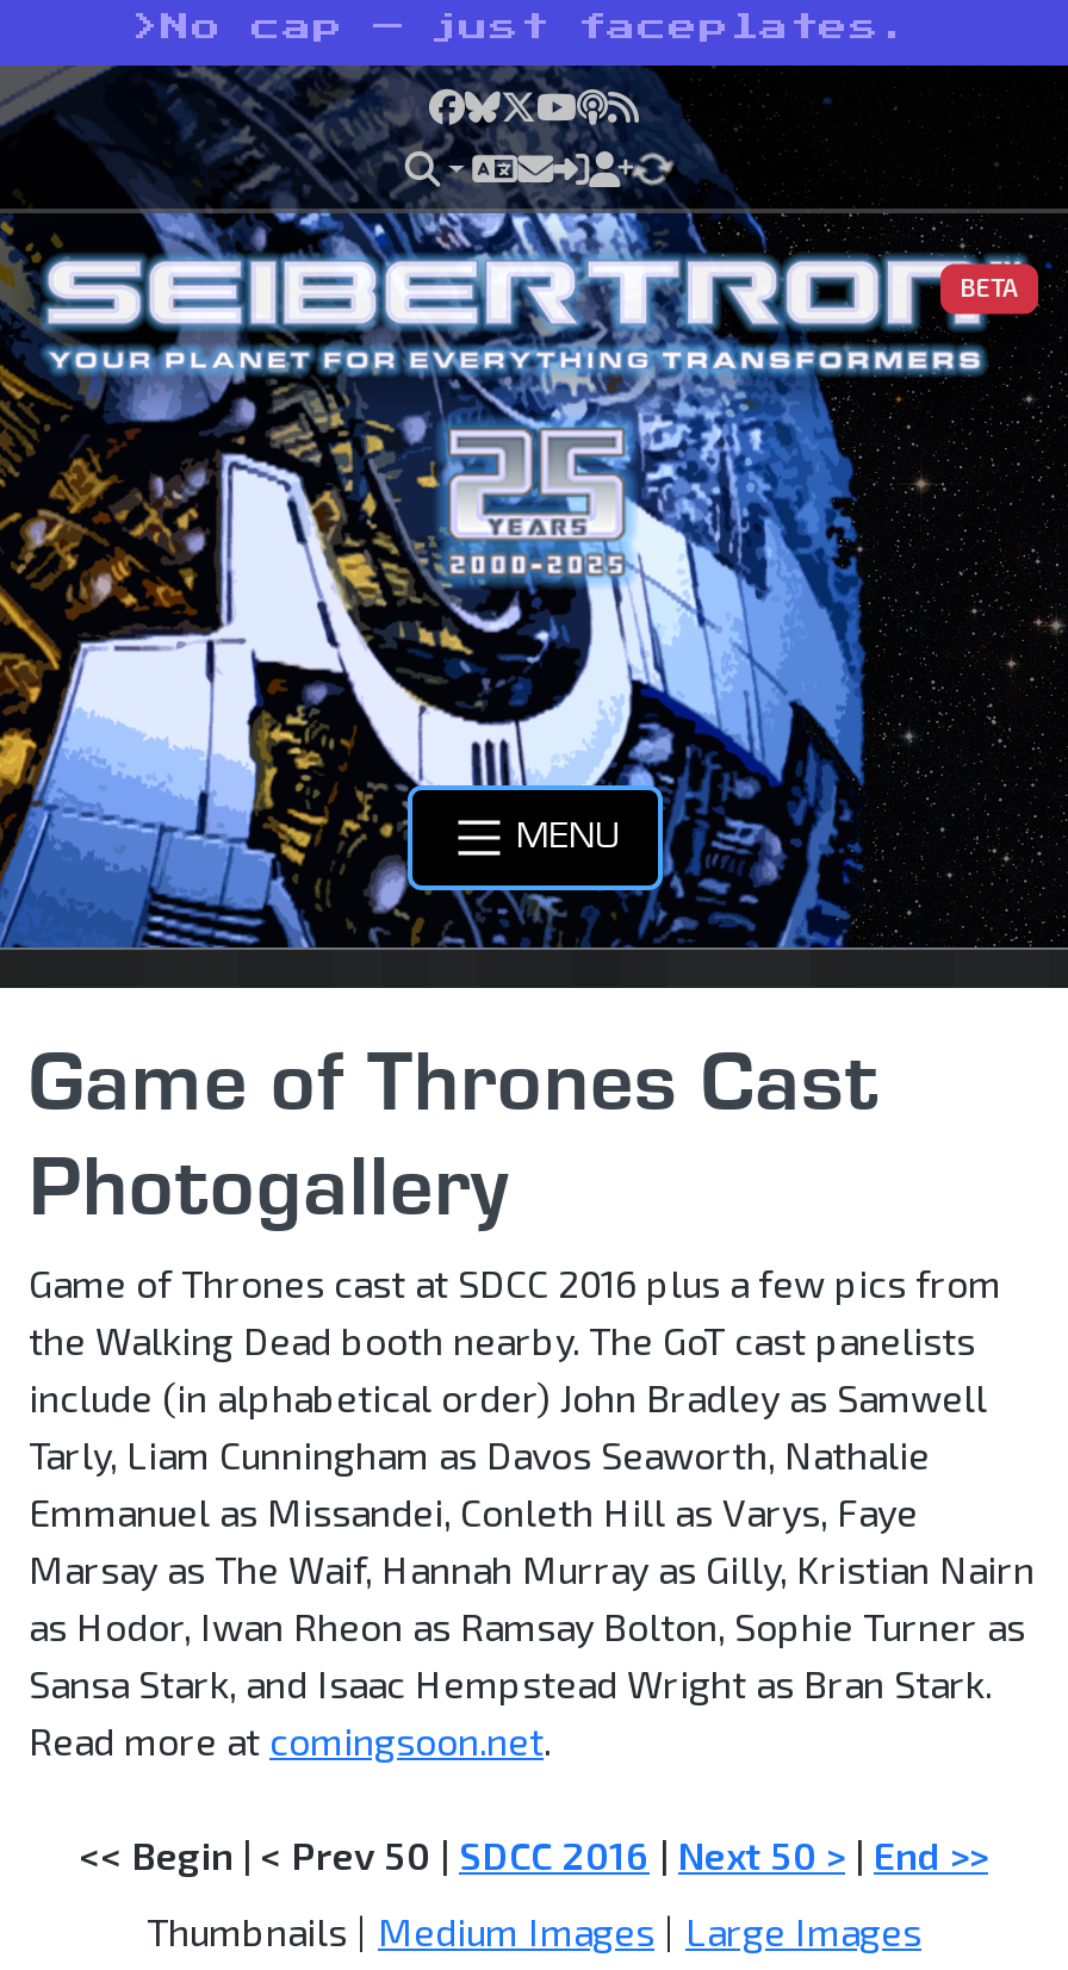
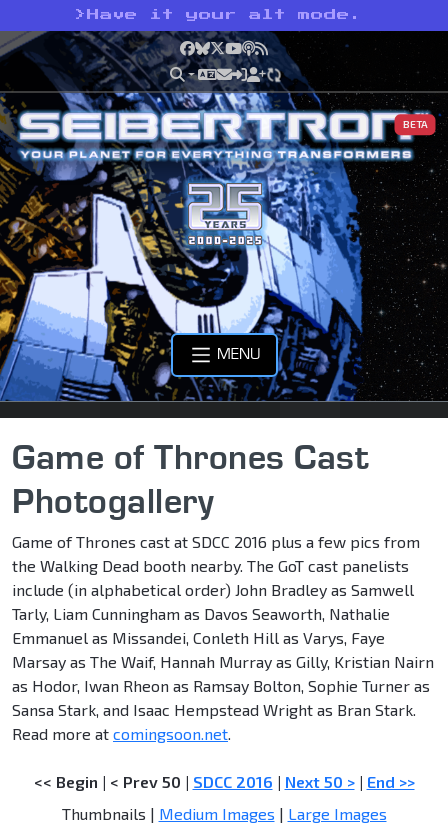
[132,13,909,42] > No cap — just faceplates. -> [75,9,362,21] > Have it your alt mode.

